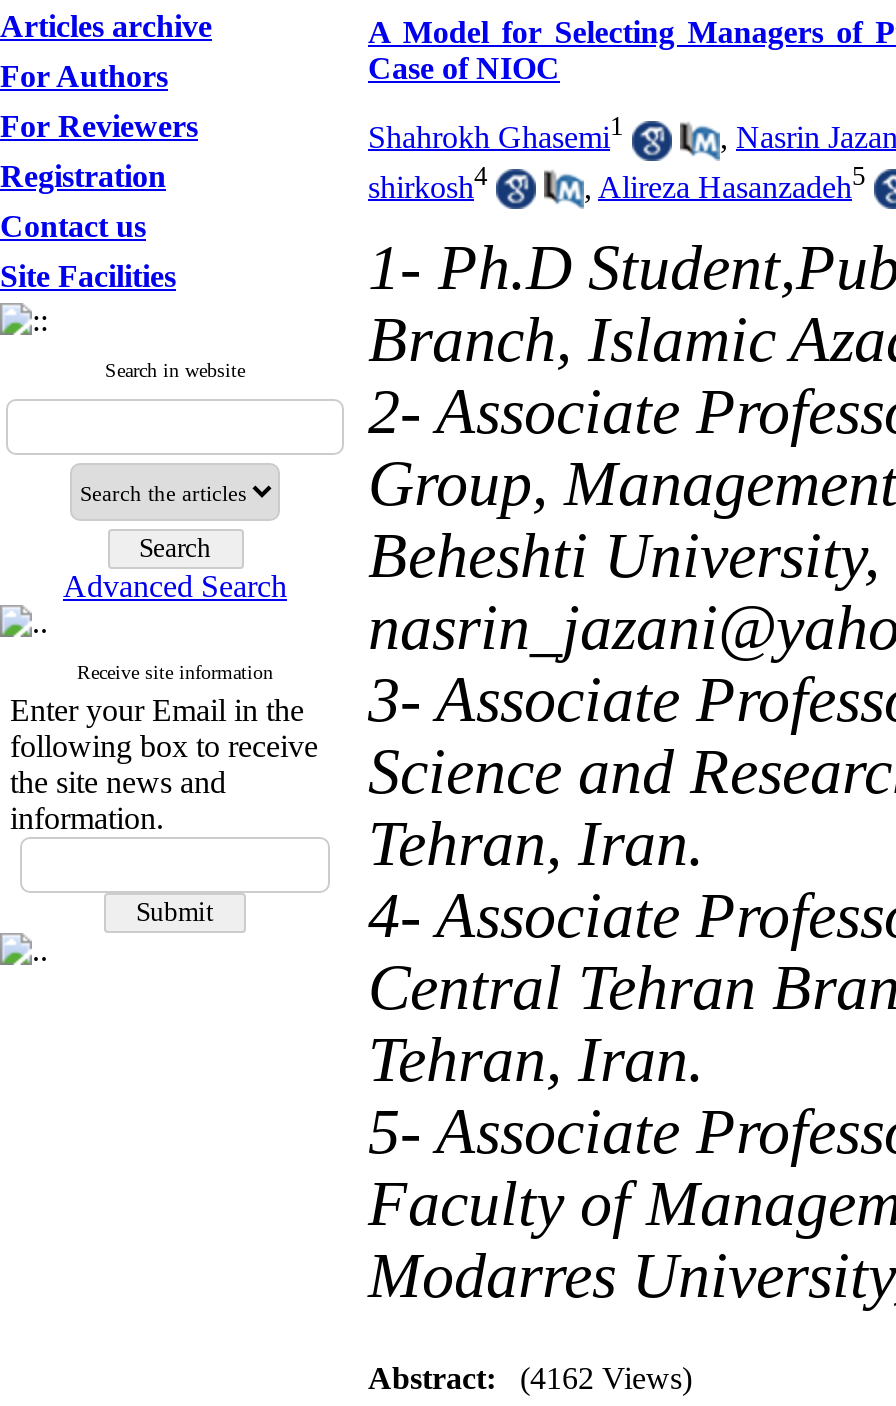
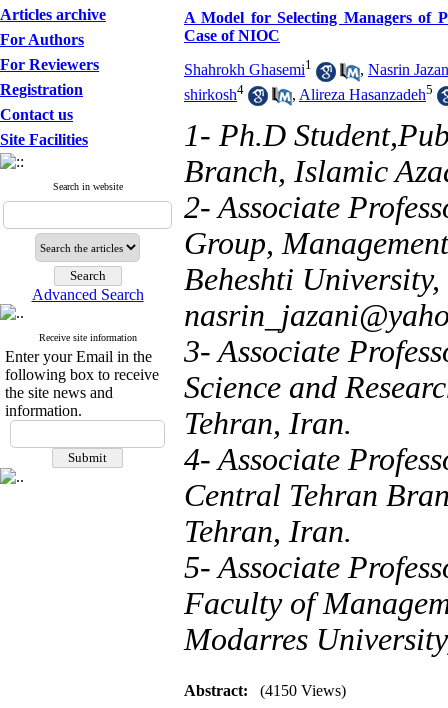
[368,1361,692,1395] Abstract: (4162 Views) -> [184,682,346,699] Abstract: (4150 Views)

